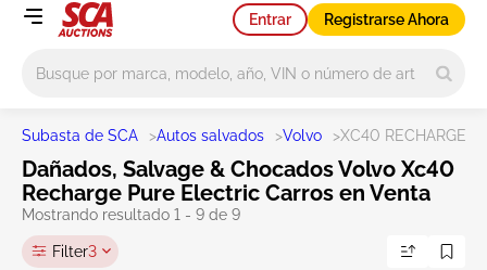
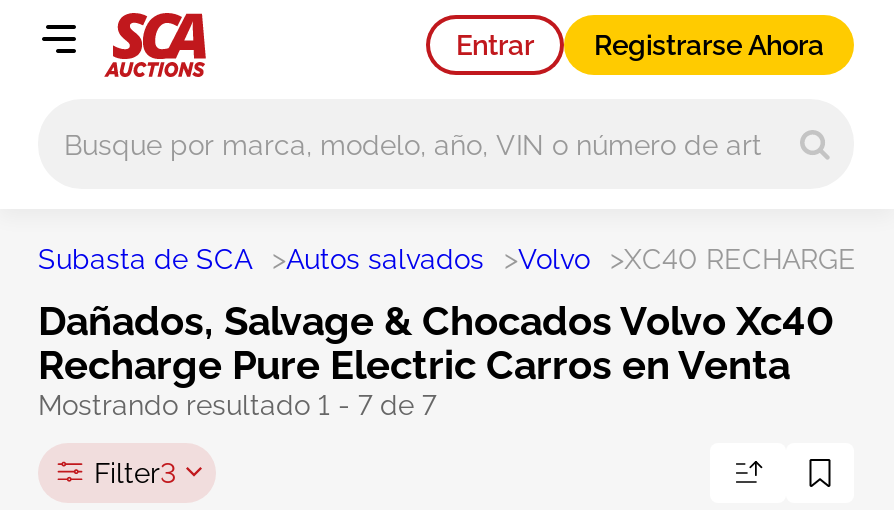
[22,206,240,223] Mostrando resultado 1 - 9 de 9 -> [38,389,436,421] Mostrando resultado 1 - 7 de 7

